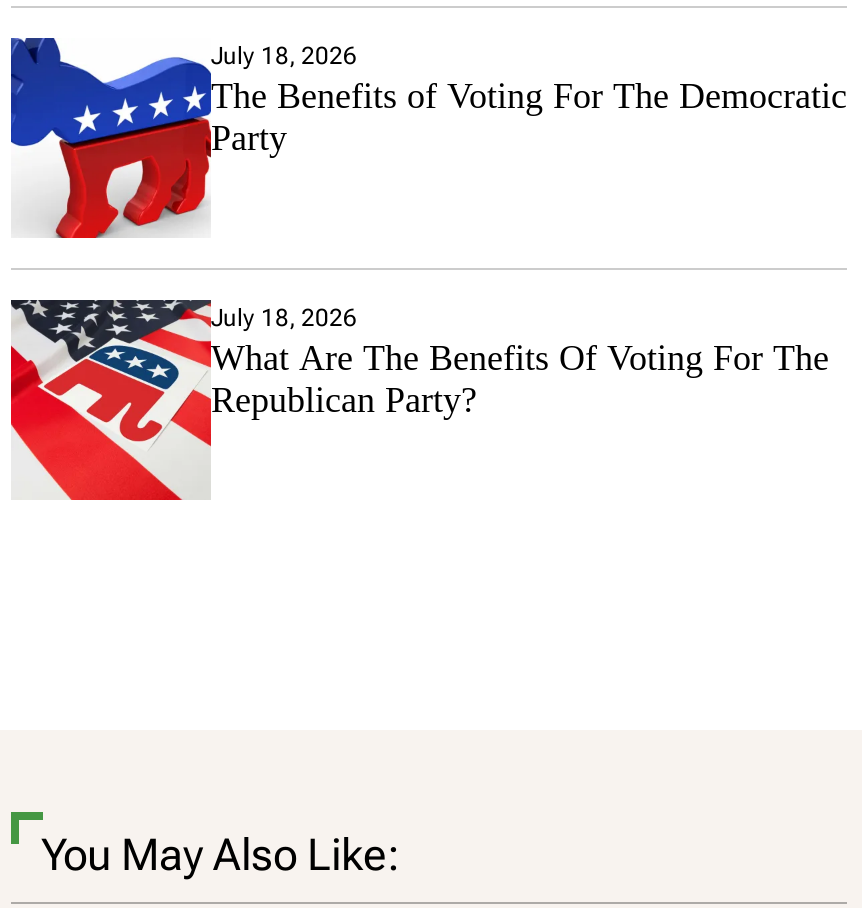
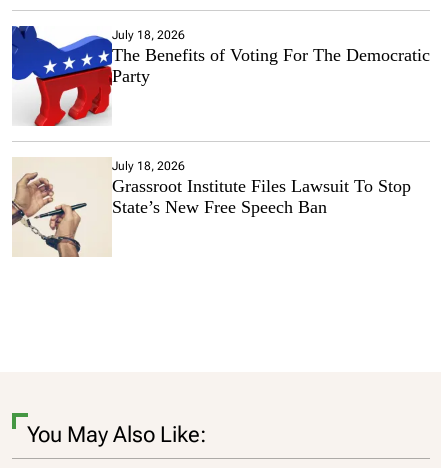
[9,298,829,502] [image] | What Are The Benefits Of Voting For The | Republican Party? -> [11,157,411,258] [image] | Grassroot Institute Files Lawsuit To Stop | State’s New Free Speech Ban

